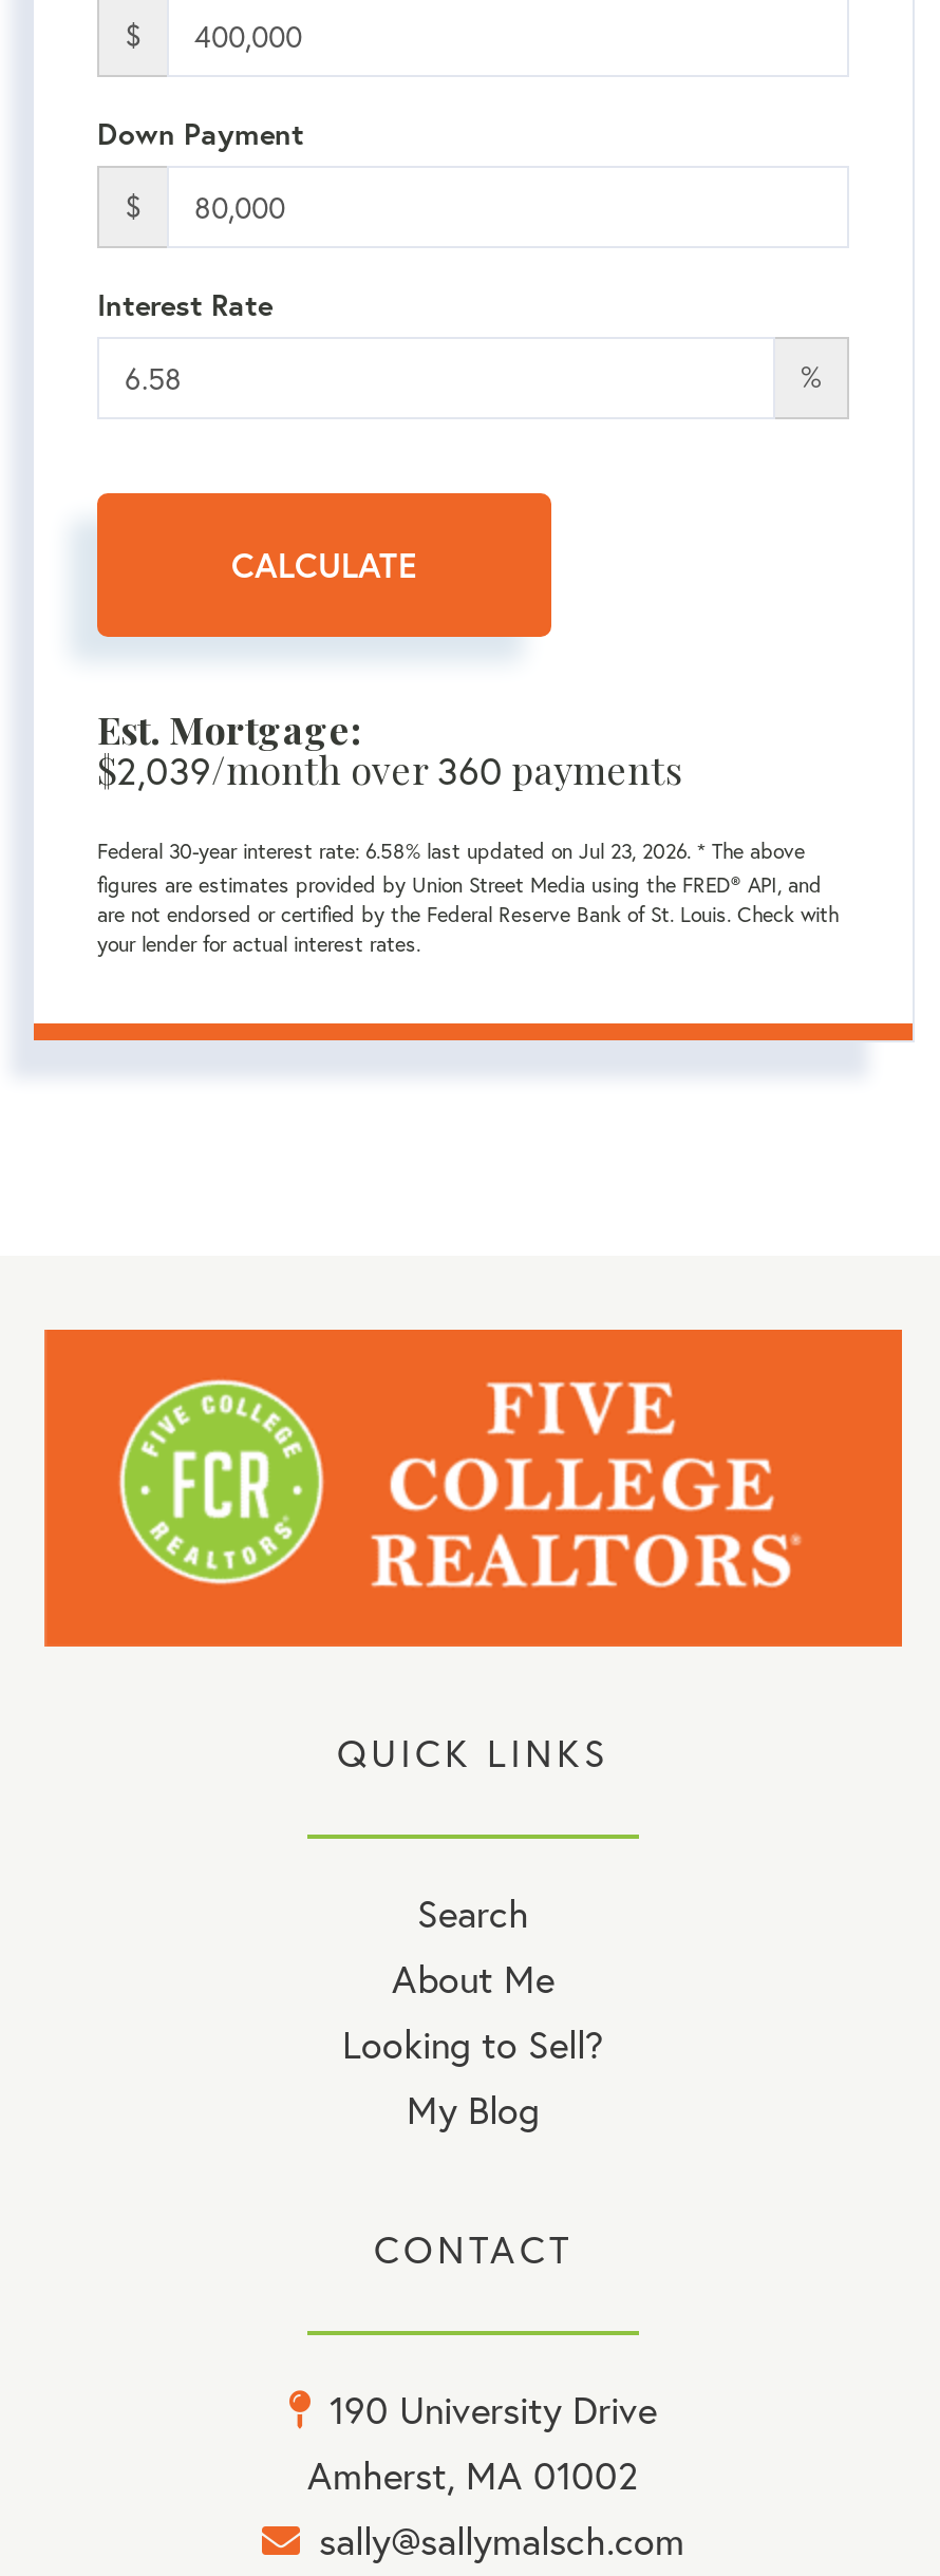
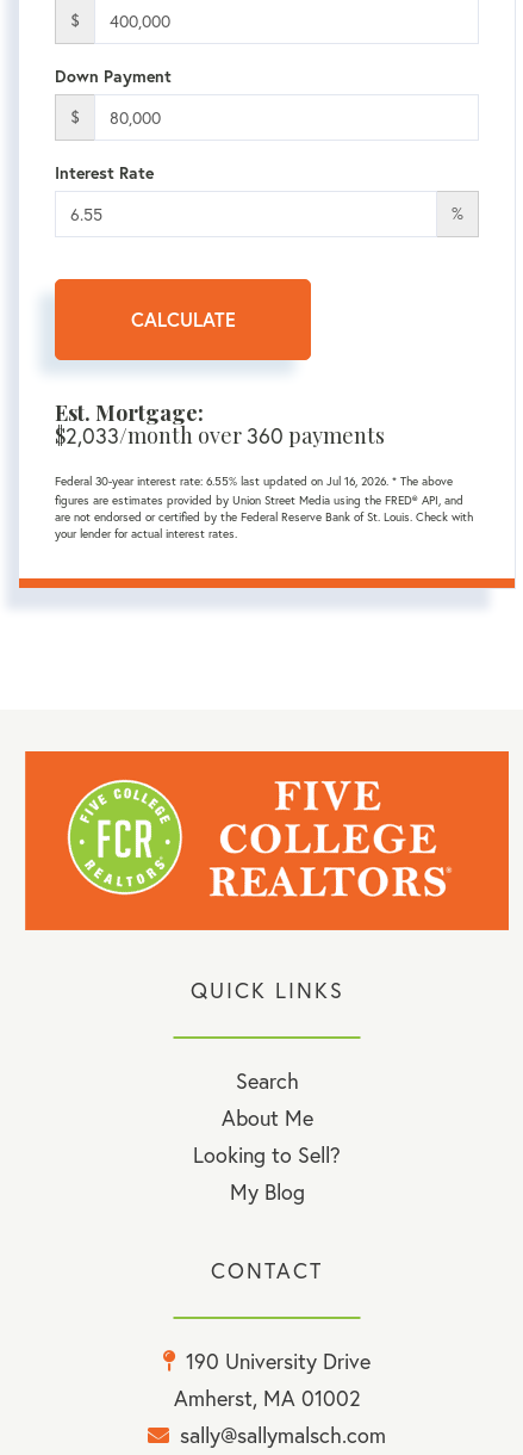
[97,745,682,796] $2,039/month over 360 payments -> [55,421,385,450] $2,033/month over 360 payments
[97,838,805,866] Federal 30-year interest rate: 6.58% last updated on Jul 23, 2026. * The above -> [55,474,453,489] Federal 30-year interest rate: 6.55% last updated on Jul 16, 2026. * The above

